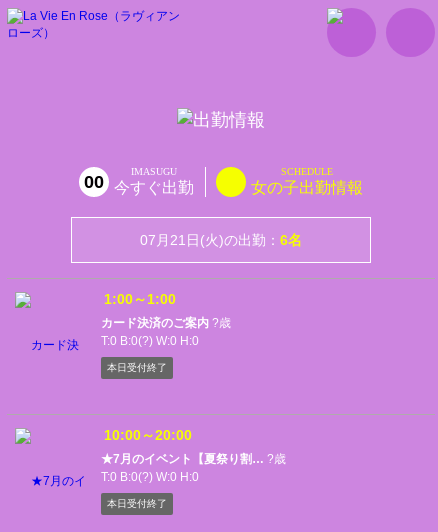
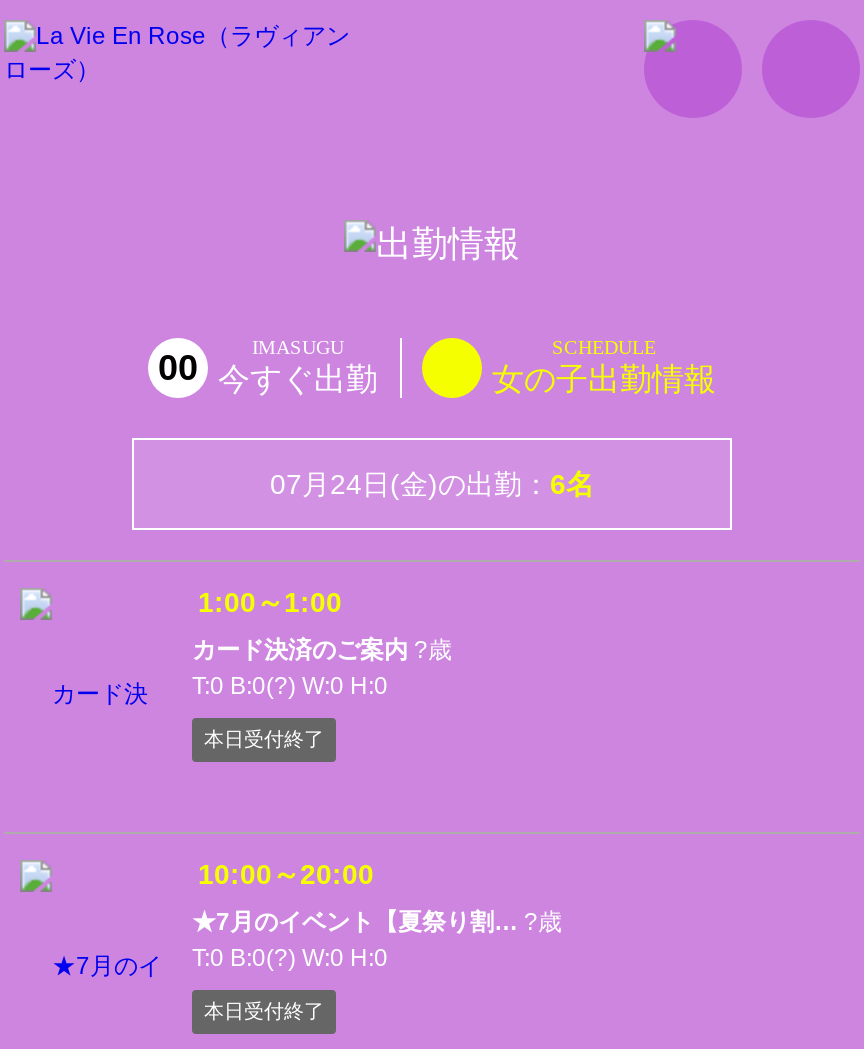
[140,232,302,248] 07月21日(火)の出勤：6名 -> [270,468,594,500] 07月24日(金)の出勤：6名

